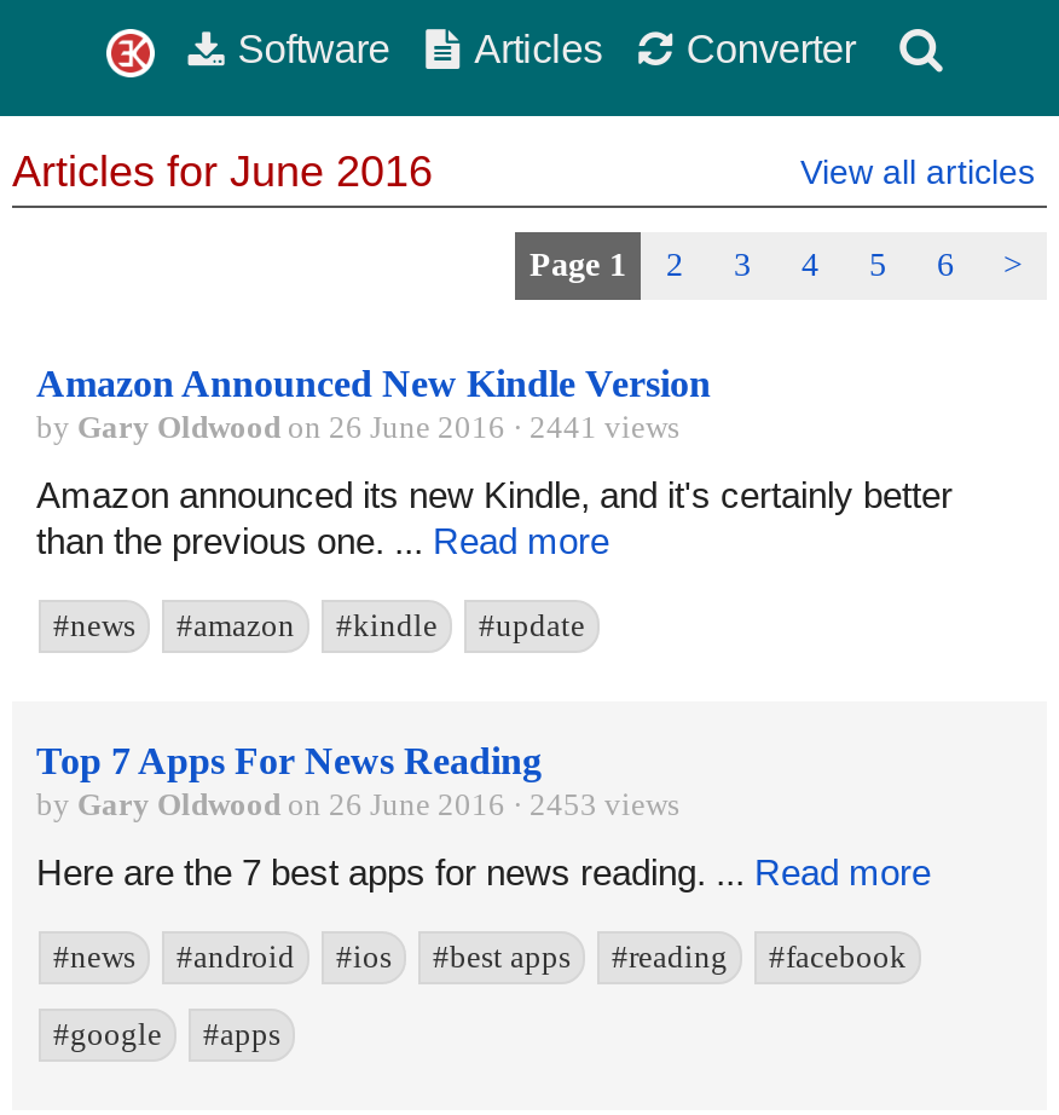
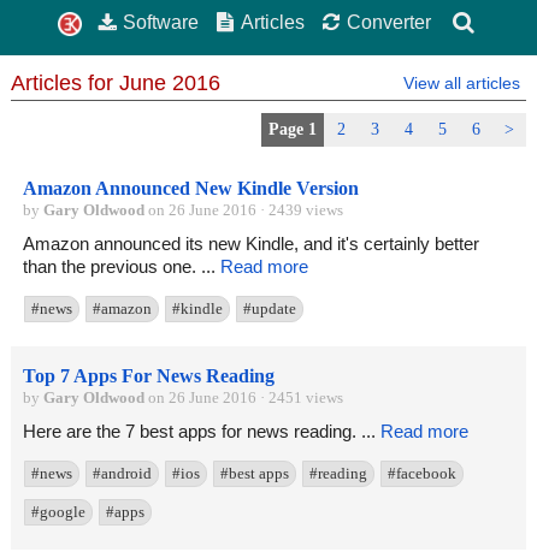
[36,410,679,446] by Gary Oldwood on 26 June 2016 · 2441 views -> [23,201,343,219] by Gary Oldwood on 26 June 2016 · 2439 views
[36,787,679,823] by Gary Oldwood on 26 June 2016 · 2453 views -> [23,389,343,407] by Gary Oldwood on 26 June 2016 · 2451 views

